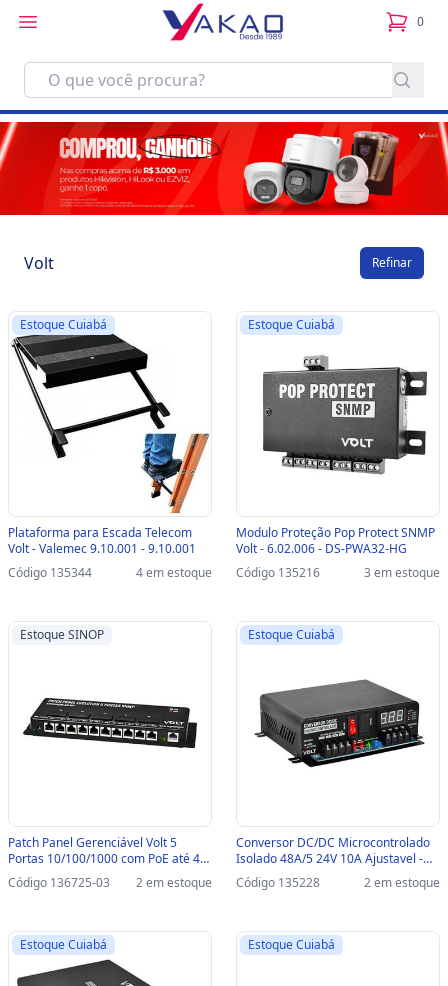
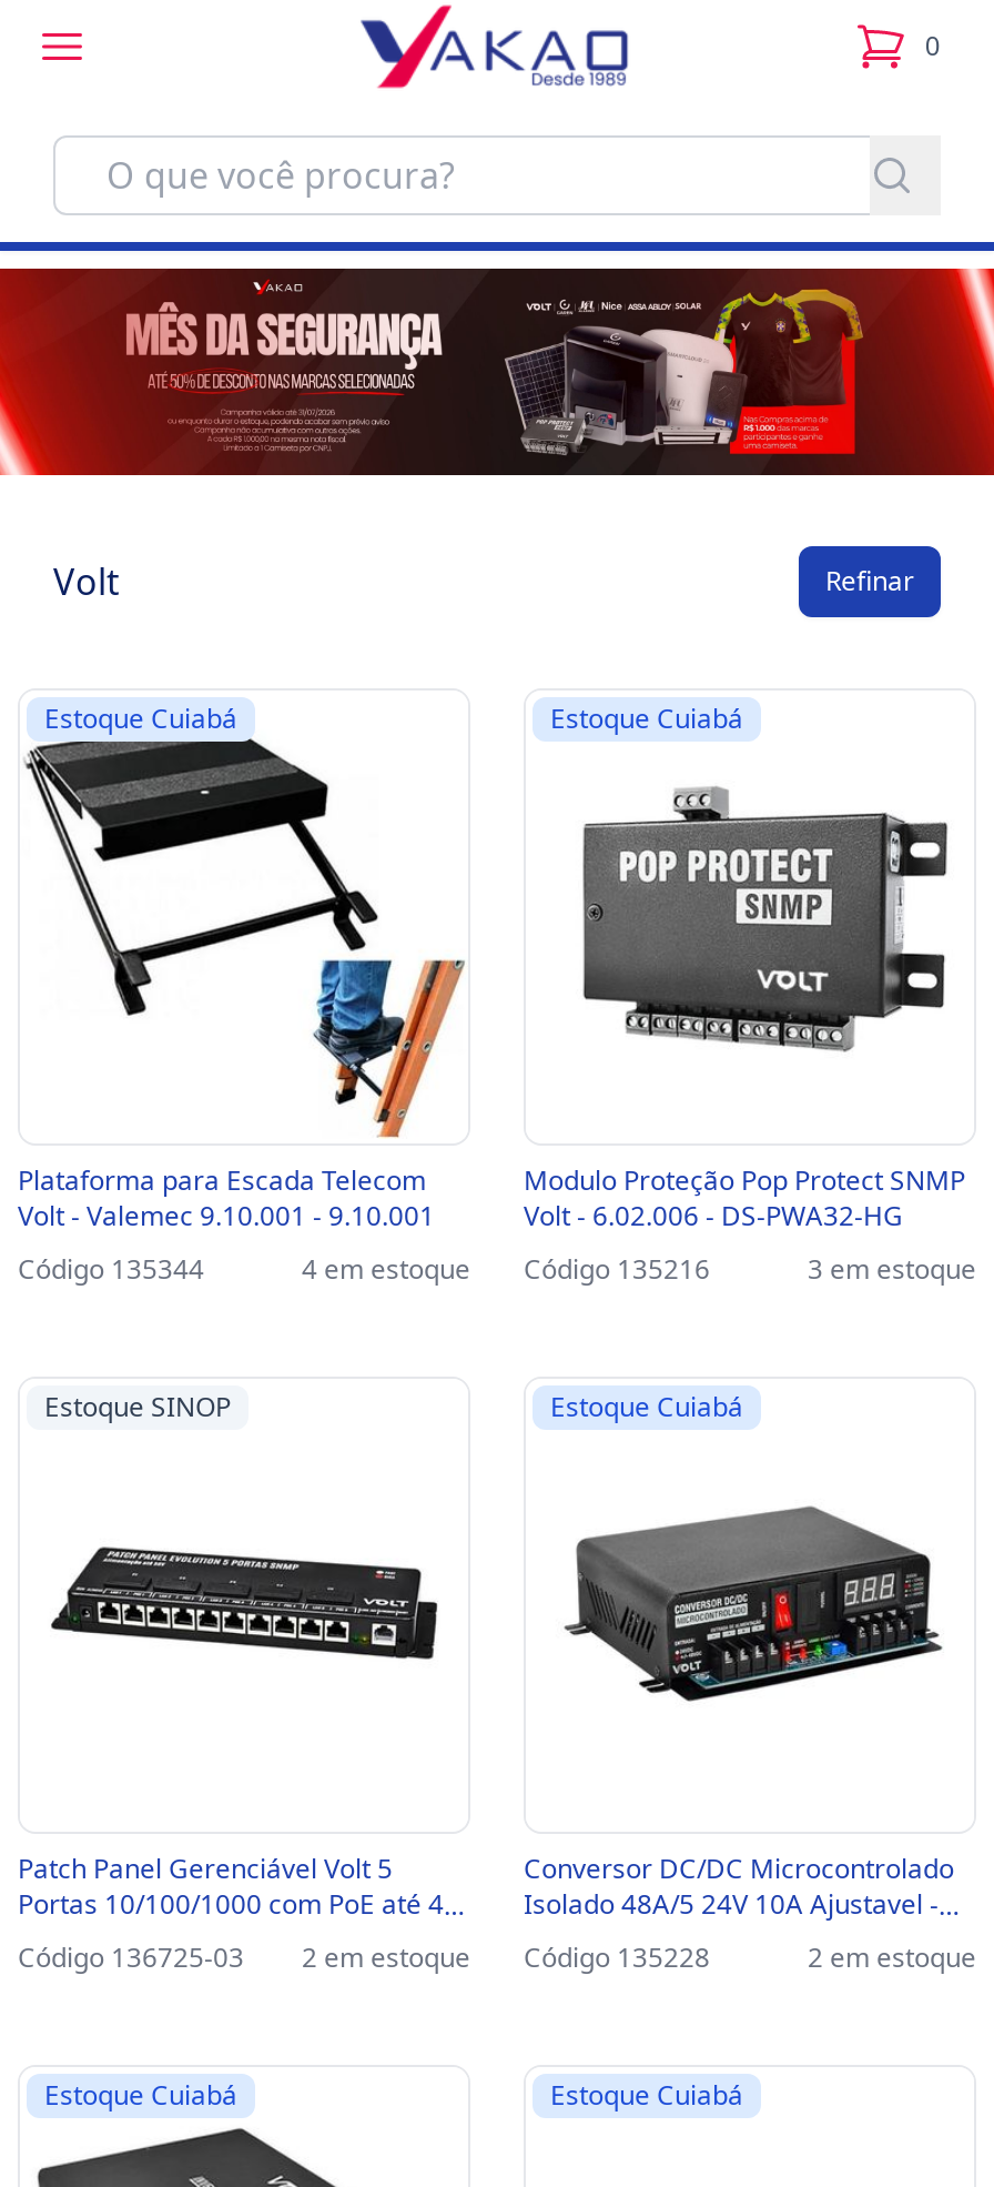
[3,121,445,216] [image] -> [7,266,987,477] [image]

